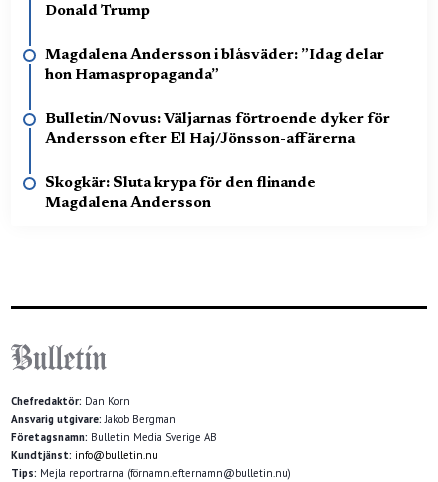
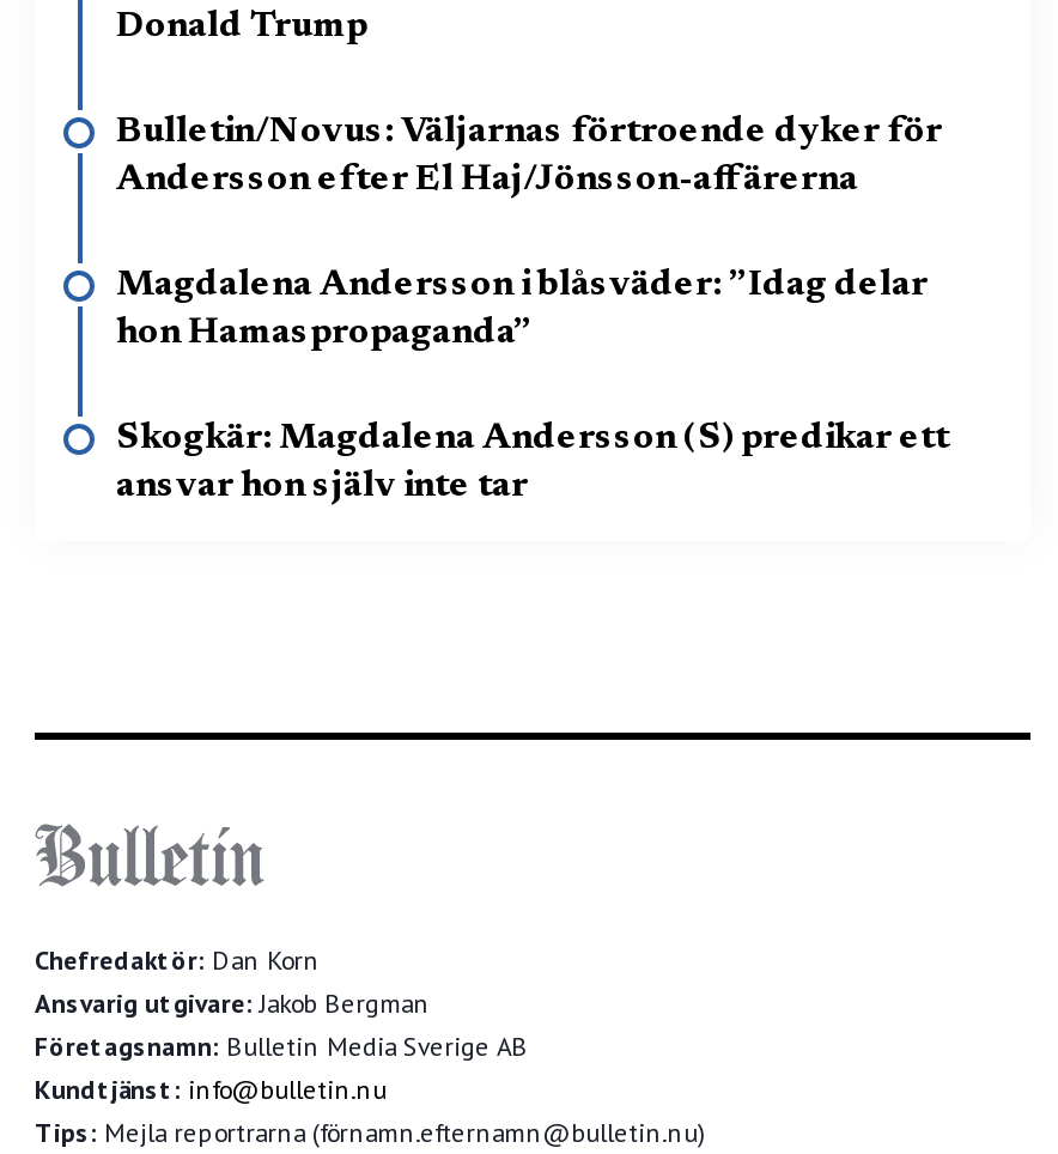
moved [45,47,384,82] -> [116,267,928,351]: Magdalena Andersson i blåsväder: ”Idag delar | hon Hamaspropaganda”
moved [45,111,390,146] -> [116,114,942,198]: Bulletin/Novus: Väljarnas förtroende dyker för | Andersson efter El Haj/Jönsson-affärerna
[45,175,316,210] Skogkär: Sluta krypa för den flinande | Magdalena Andersson -> [116,420,949,504] Skogkär: Magdalena Andersson (S) predikar ett | ansvar hon själv inte tar

